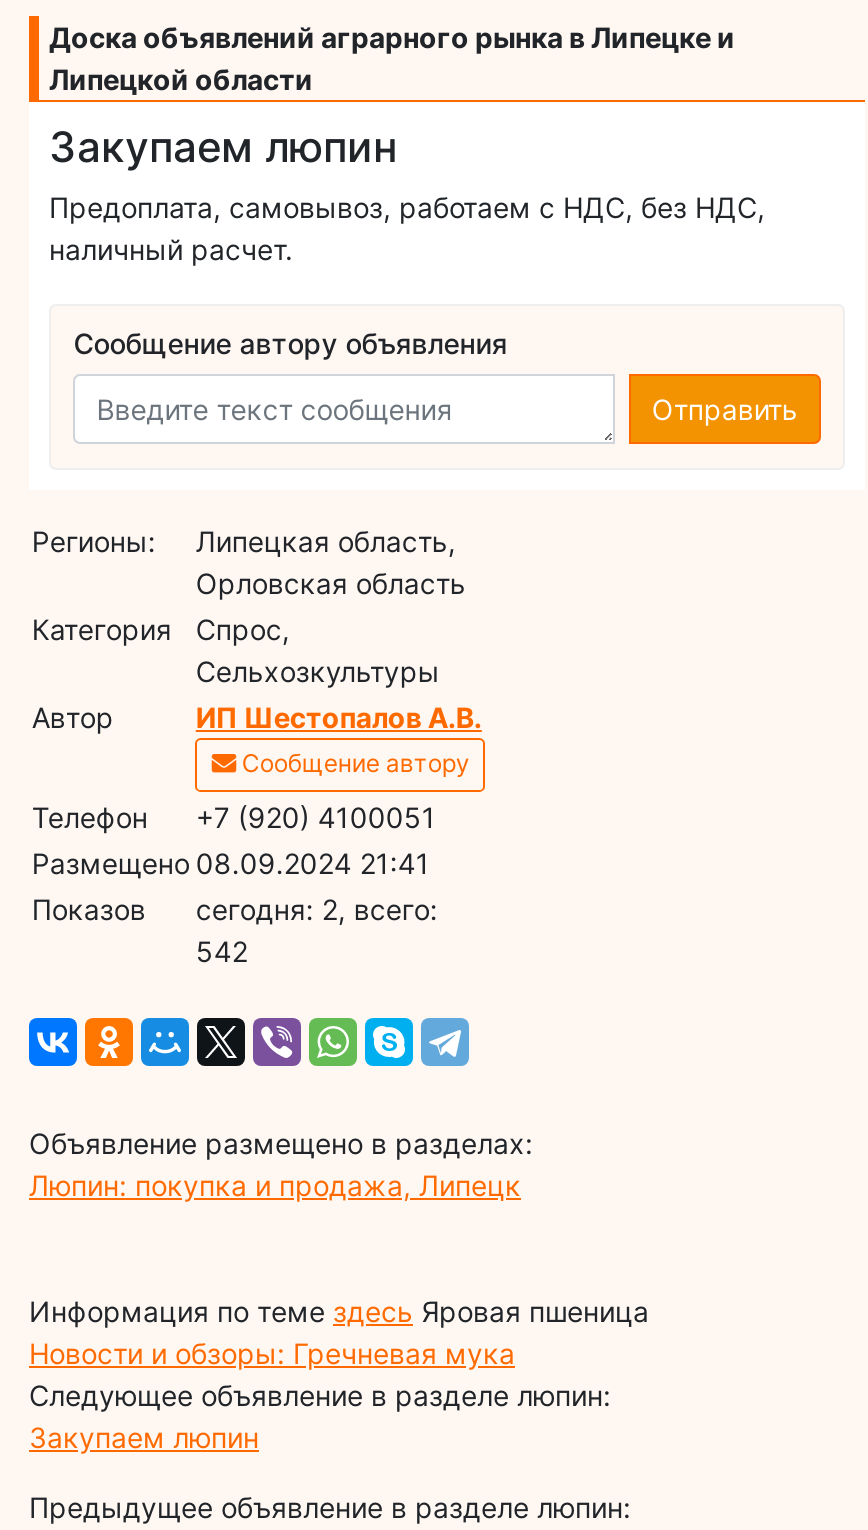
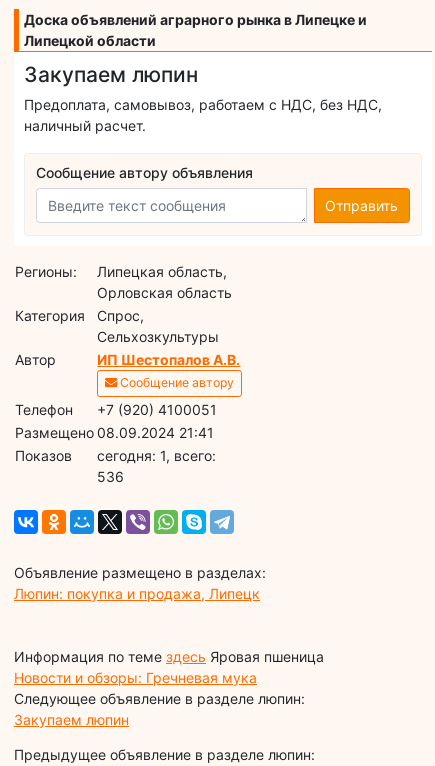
[196,891,438,925] cегодня: 2, всего: -> [97,447,216,464] cегодня: 1, всего:
[196,933,248,967] 542 -> [97,468,124,485] 536

